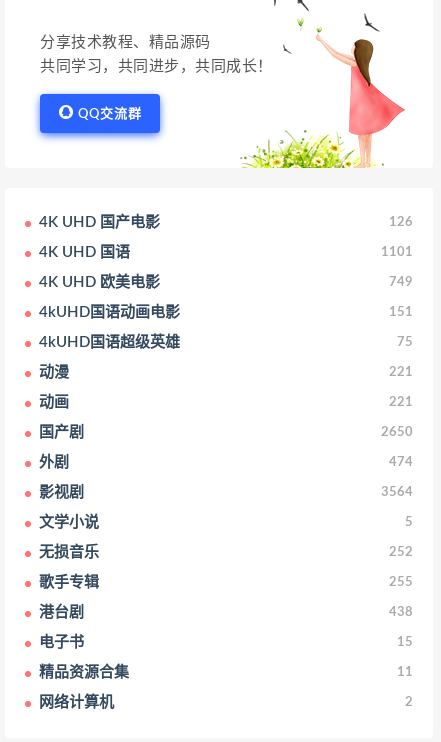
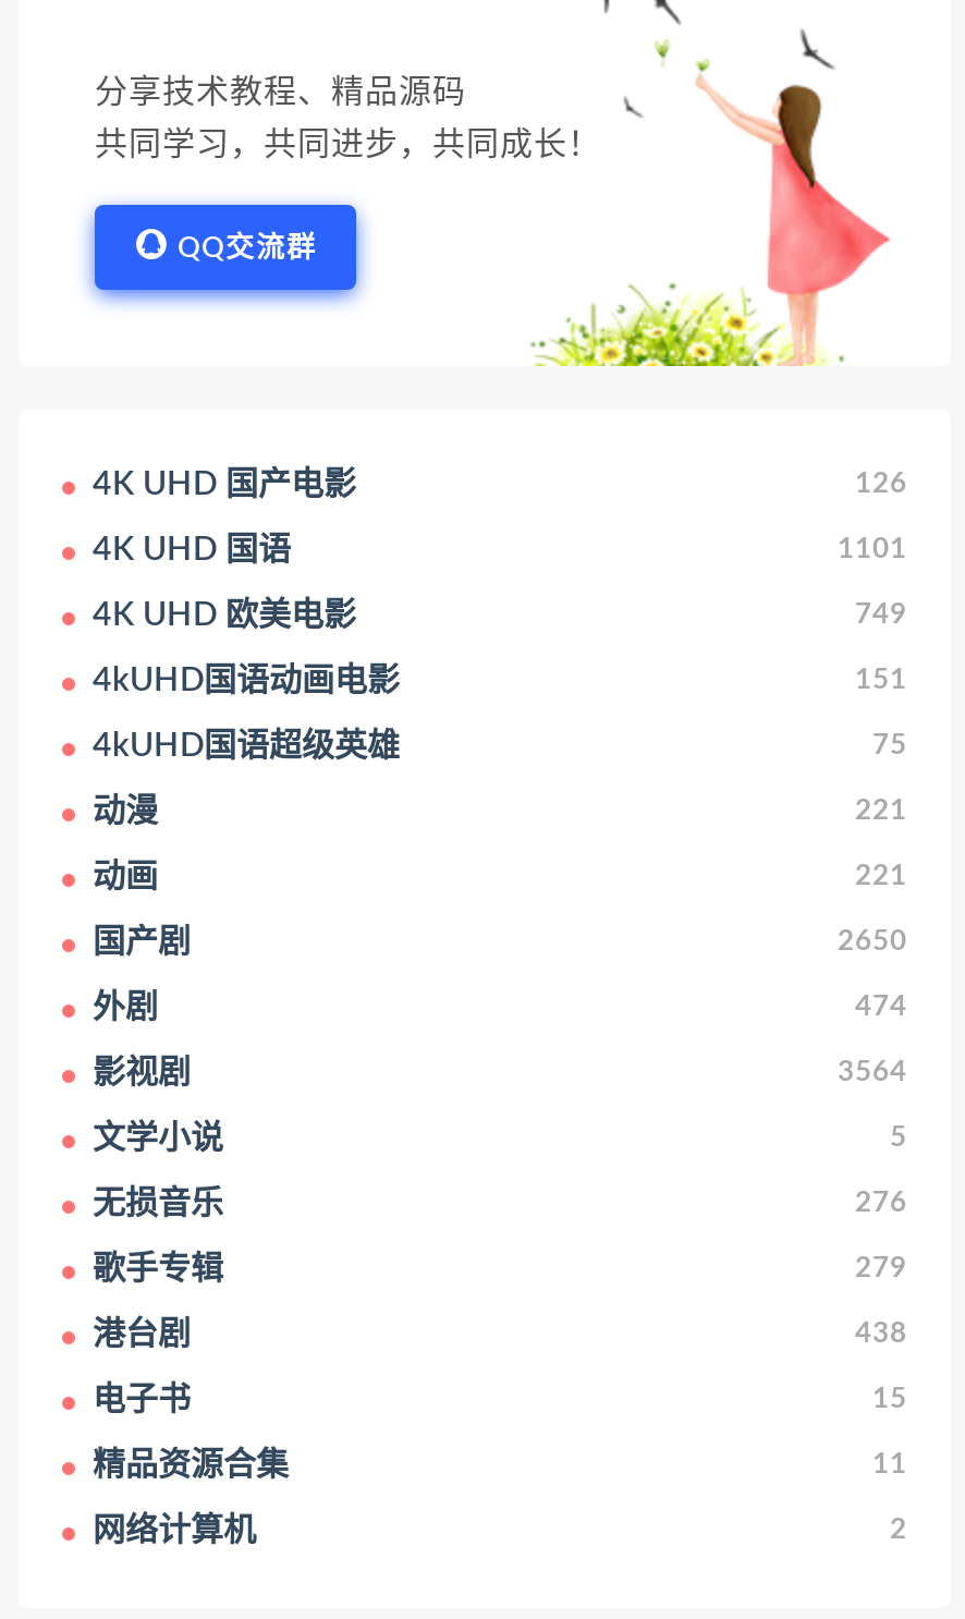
[389,546,413,559] 252 -> [855,1191,907,1219] 276
[389,576,413,589] 255 -> [855,1256,907,1284] 279

